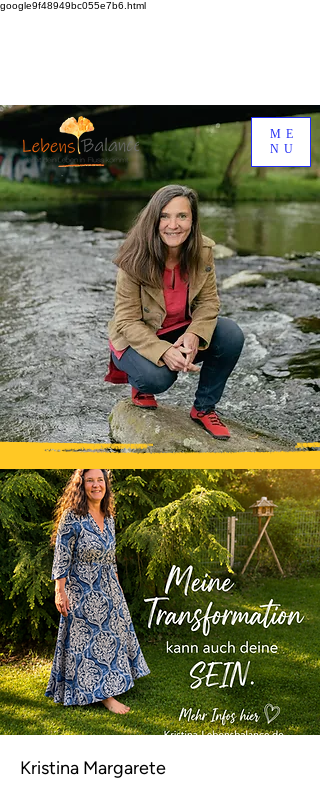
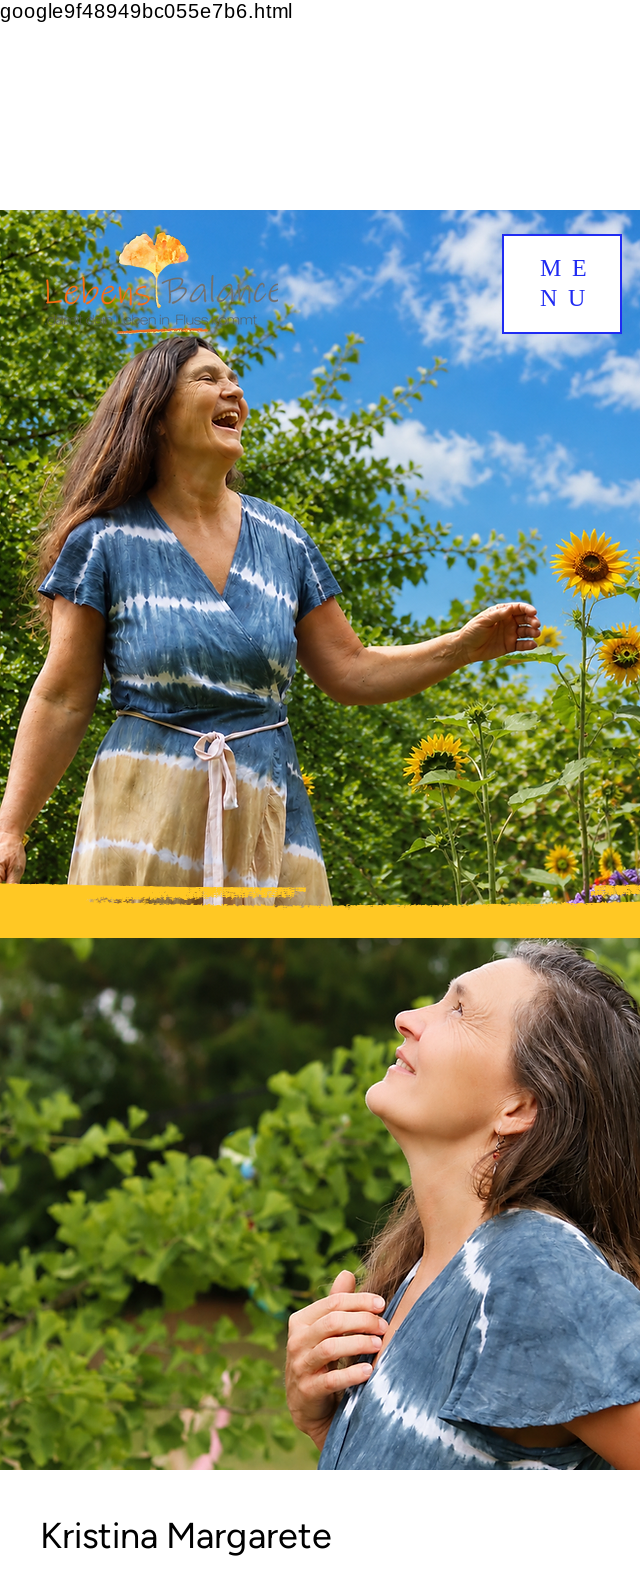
[3,104,317,453] [image] -> [6,208,634,906] [image]
[3,468,317,736] [image] -> [6,936,634,1472] [image]

